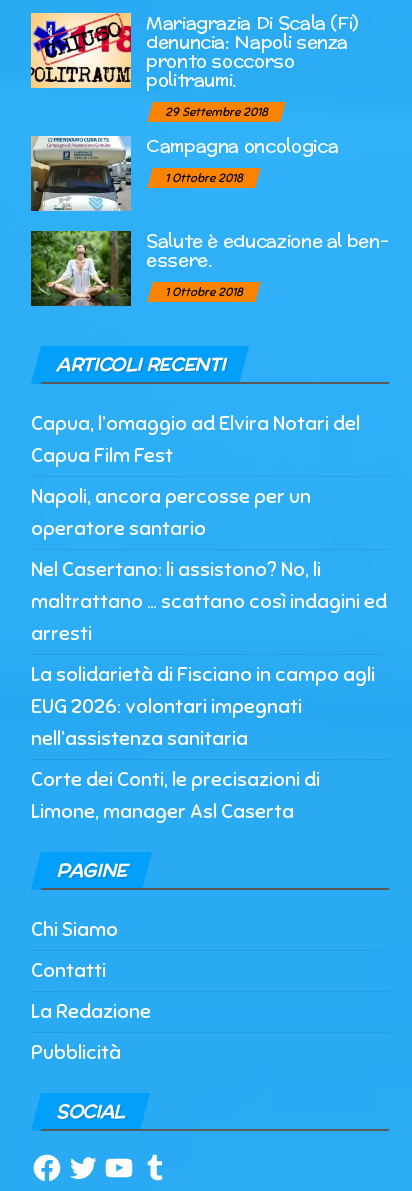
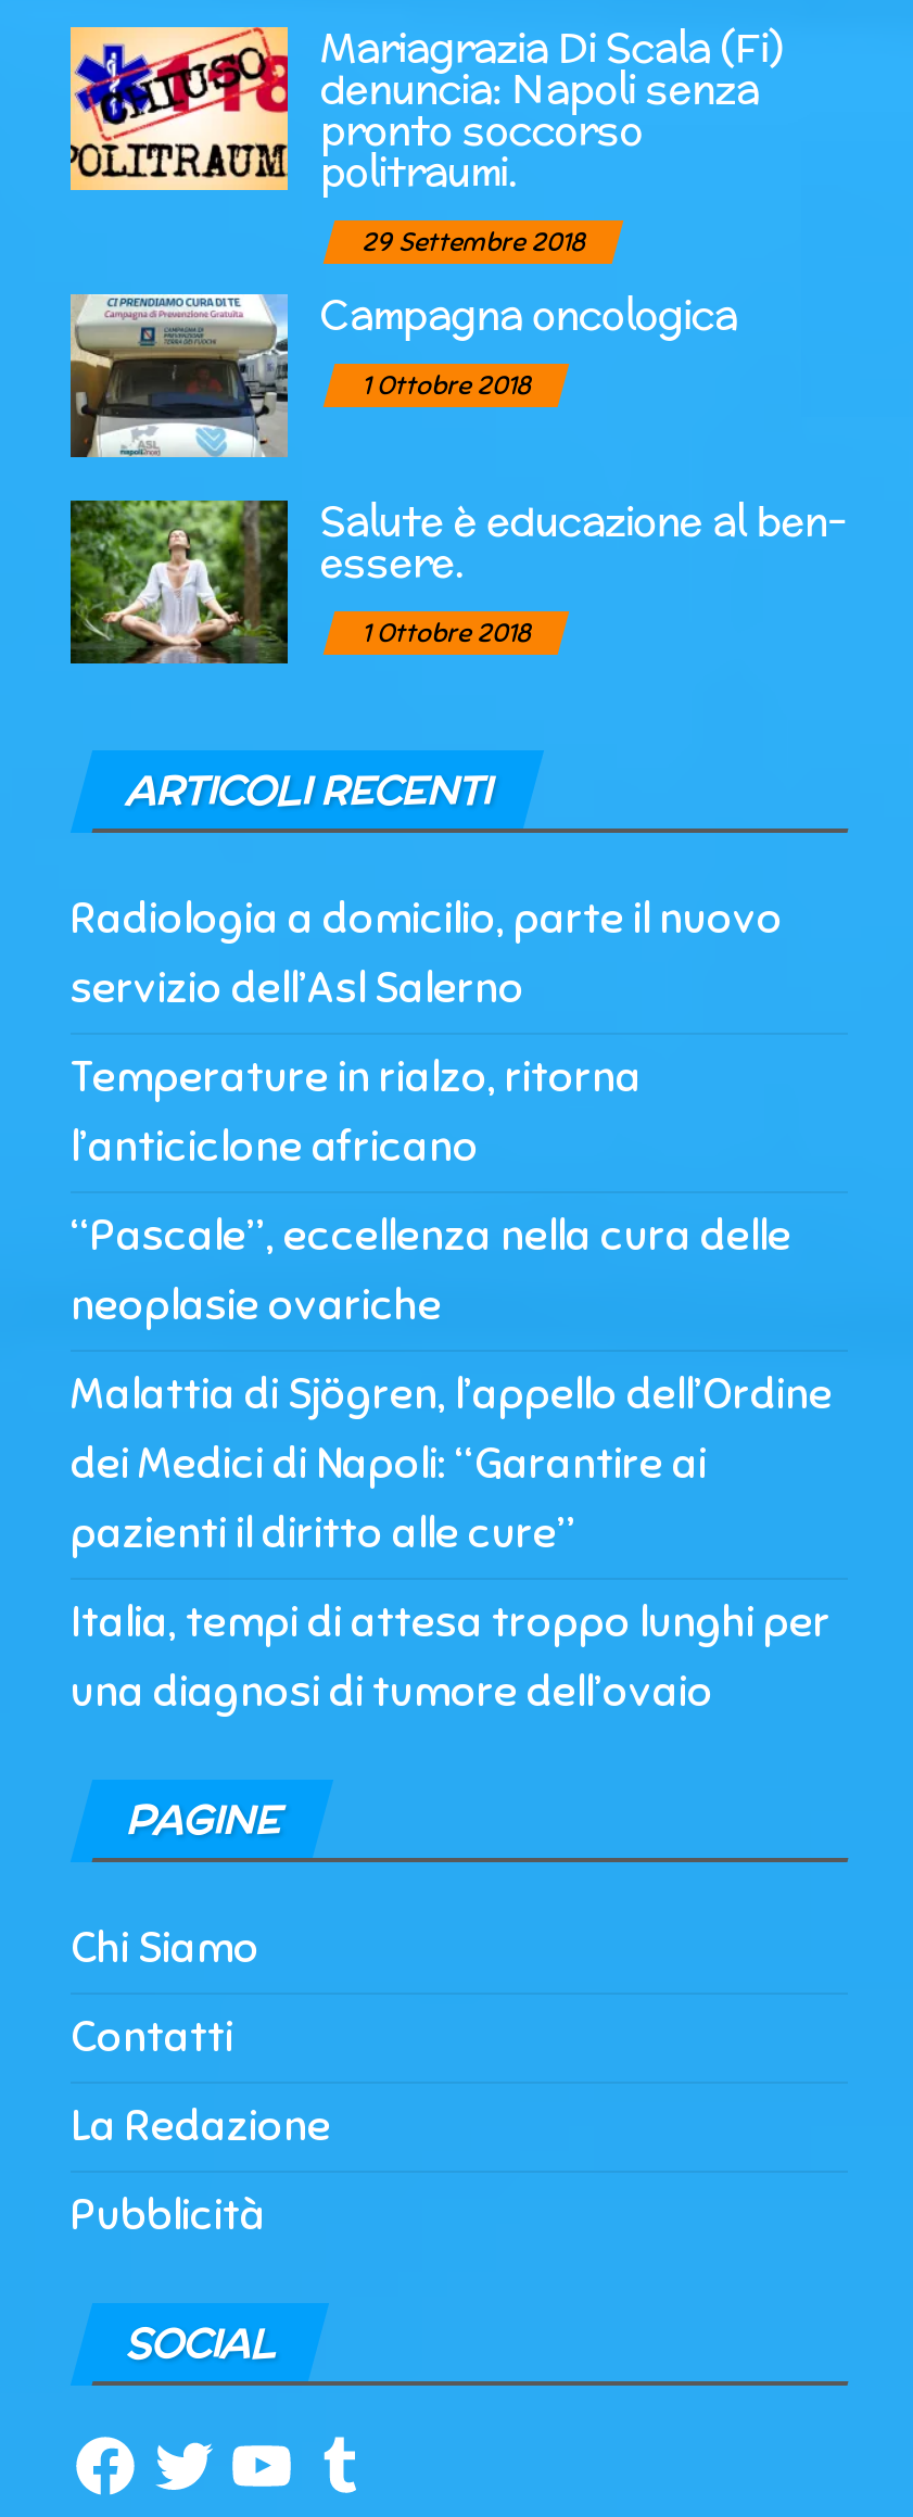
[31,411,360,468] Capua, l’omaggio ad Elvira Notari del | Capua Film Fest -> [71,892,783,1016] Radiologia a domicilio, parte il nuovo | servizio dell’Asl Salerno
[31,484,311,541] Napoli, ancora percosse per un | operatore santario -> [71,1050,642,1174] Temperature in rialzo, ritorna | l’anticiclone africano
[31,557,387,646] Nel Casertano: li assistono? No, li | maltrattano … scattano così indagini ed | arresti -> [71,1209,791,1333] “Pascale”, eccellenza nella cura delle | neoplasie ovariche
[31,662,375,751] La solidarietà di Fisciano in campo agli | EUG 2026: volontari impegnati | nell’assistenza sanitaria -> [71,1368,833,1561] Malattia di Sjögren, l’appello dell’Ordine | dei Medici di Napoli: “Garantire ai | pazienti il diritto alle cure”
[31,767,320,824] Corte dei Conti, le precisazioni di | Limone, manager Asl Caserta -> [71,1596,830,1719] Italia, tempi di attesa troppo lunghi per | una diagnosi di tumore dell’ovaio

